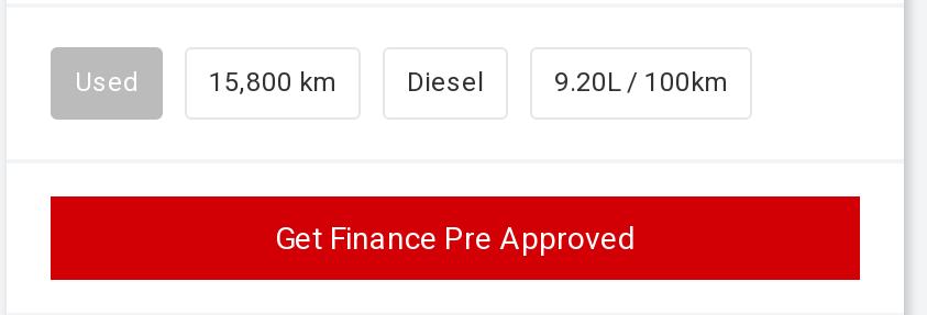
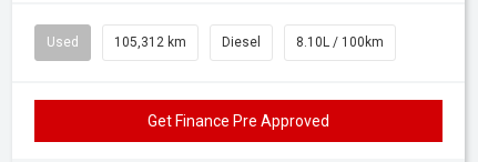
[209,66,336,97] 15,800 km -> [114,34,186,50] 105,312 km
[554,66,728,97] 9.20L / 100km -> [296,34,384,50] 8.10L / 100km

